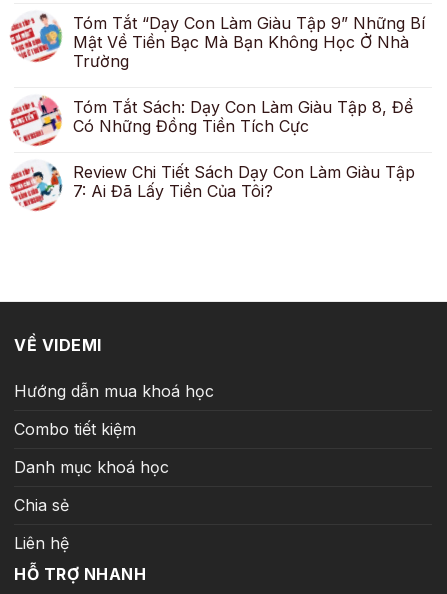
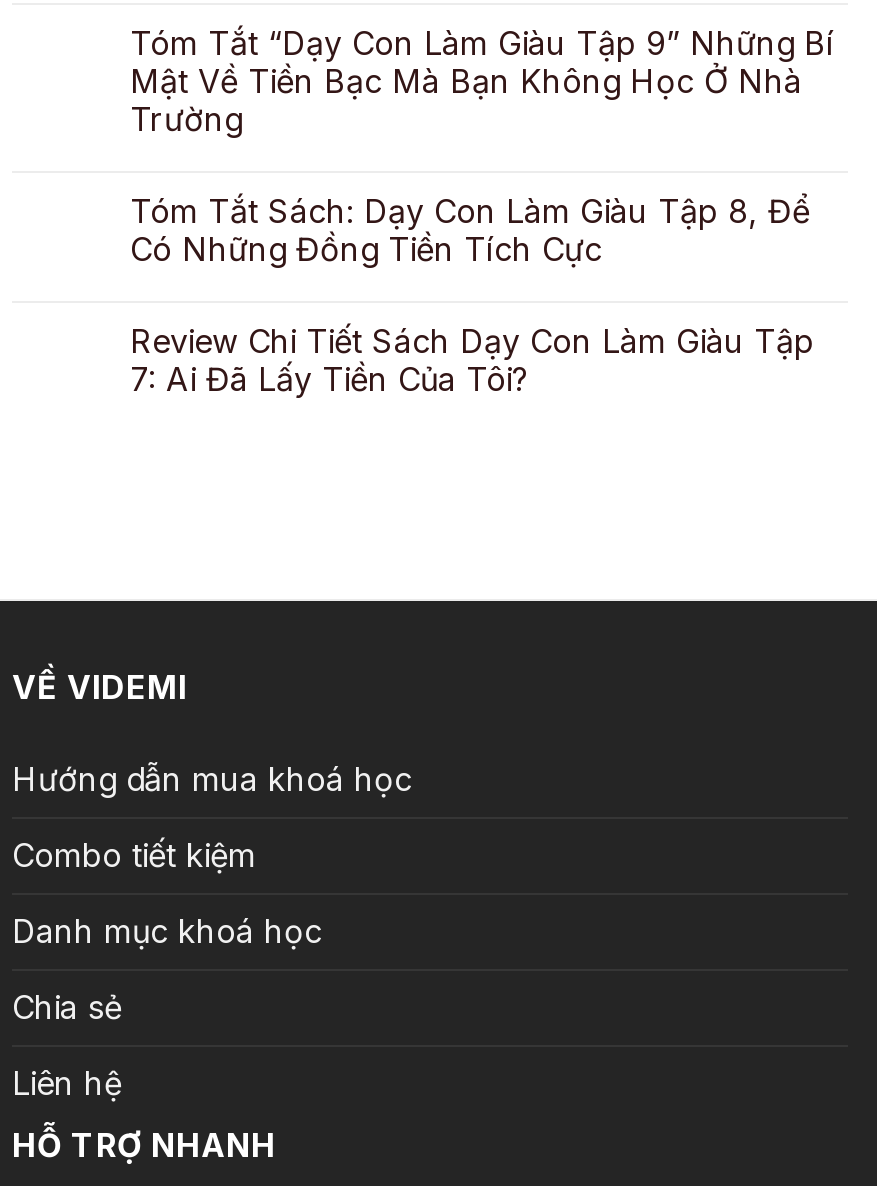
[9,12,63,63] [image] -> none
[9,95,63,147] [image] -> none
[9,163,63,212] [image] -> none

